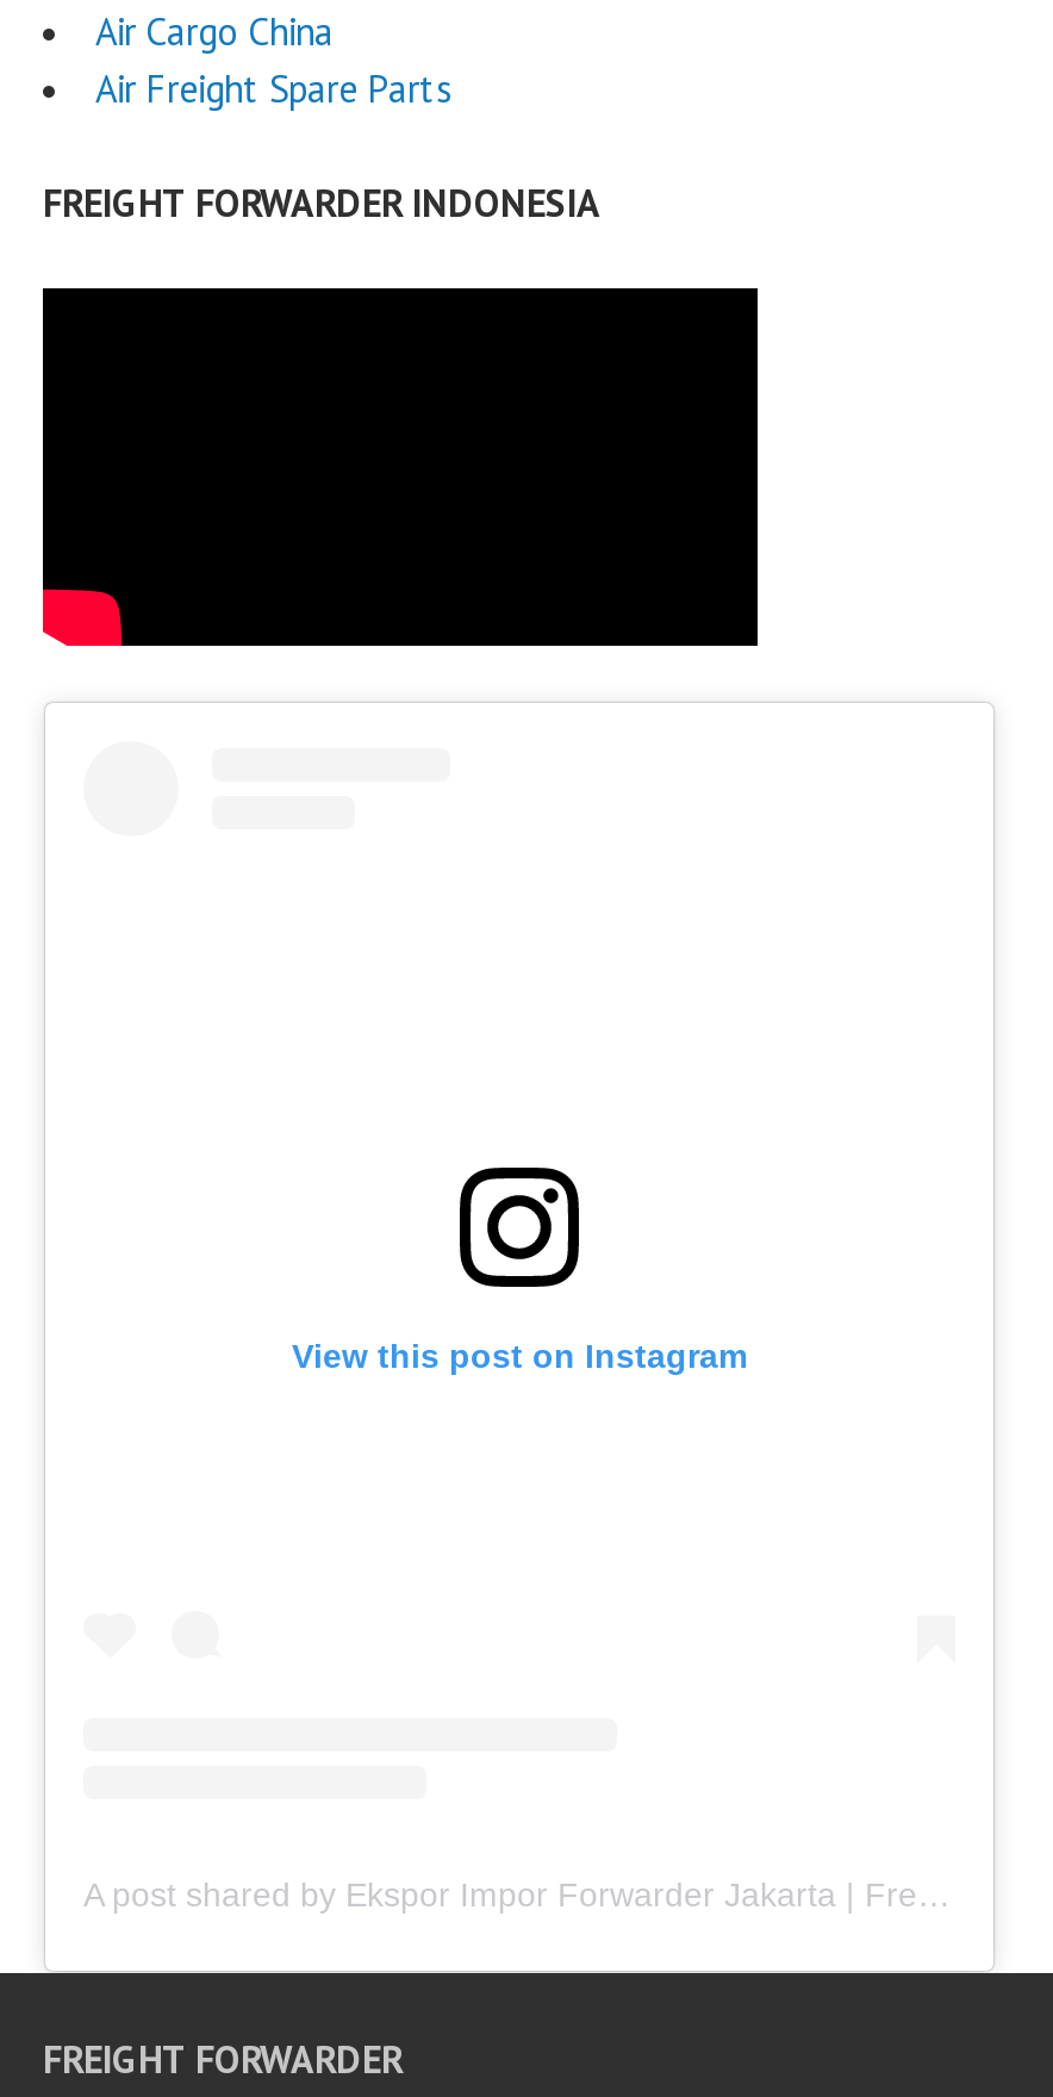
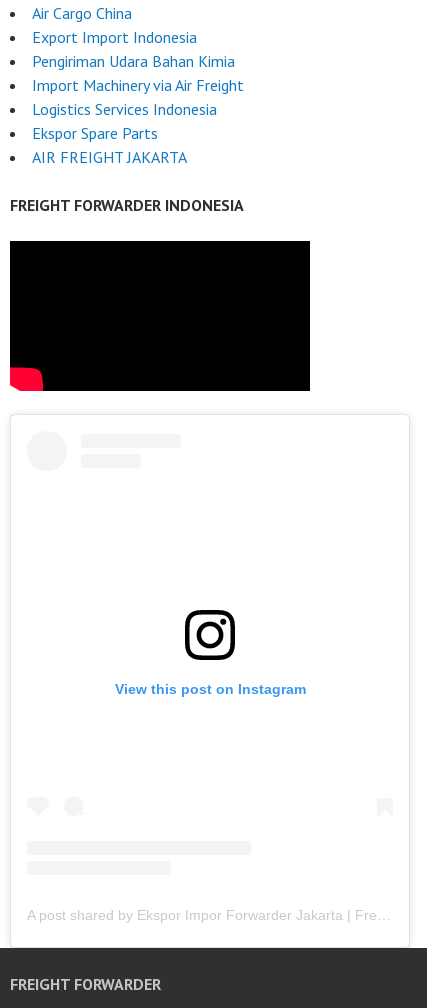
[95,64,453,112] Air Freight Spare Parts -> [32,27,244,167] Export Import Indonesia | Pengiriman Udara Bahan Kimia | Import Machinery via Air Freight | Logistics Services Indonesia | Ekspor Spare Parts | AIR FREIGHT JAKARTA

